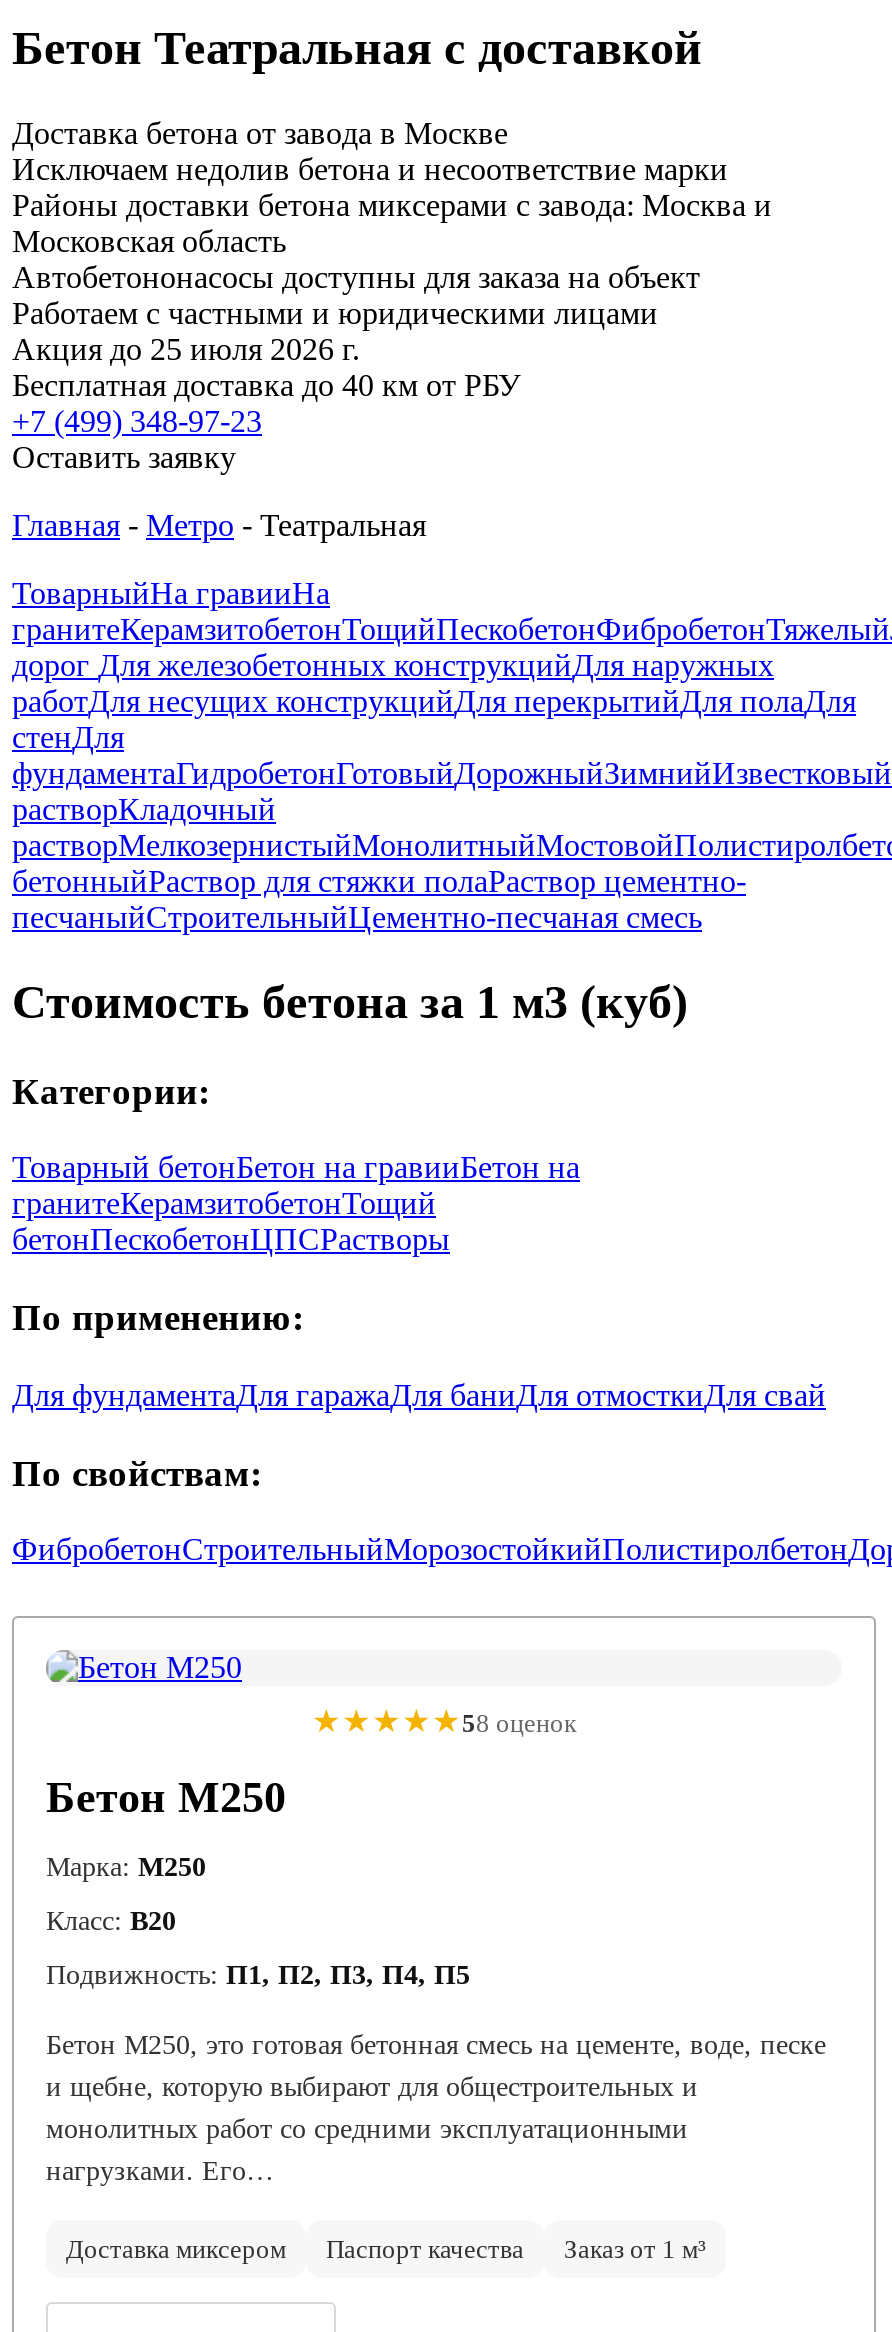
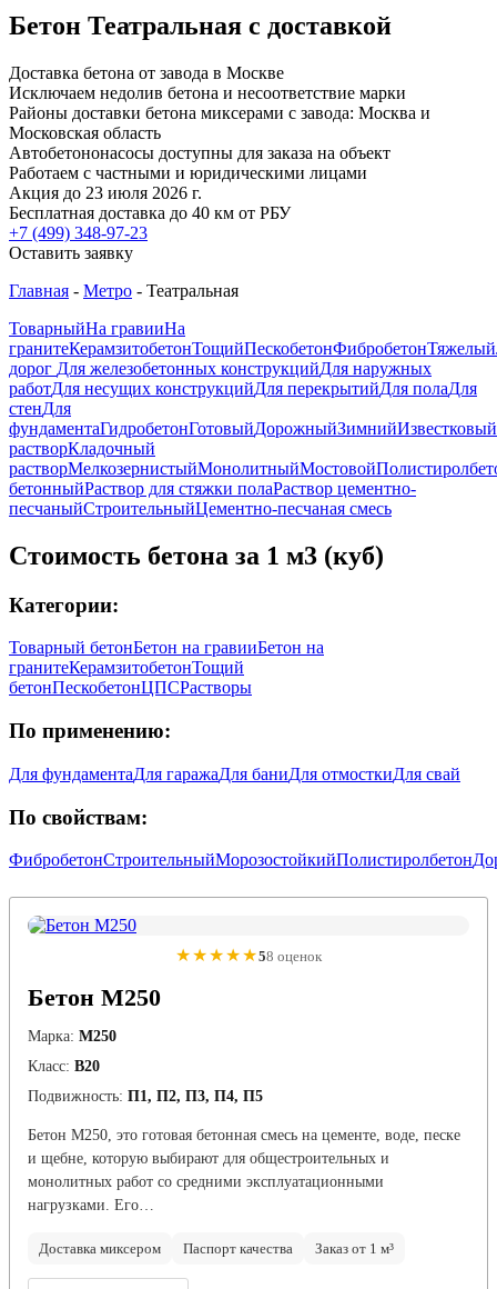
[12,332,360,366] Акция до 25 июля 2026 г. -> [9,183,202,202] Акция до 23 июля 2026 г.

